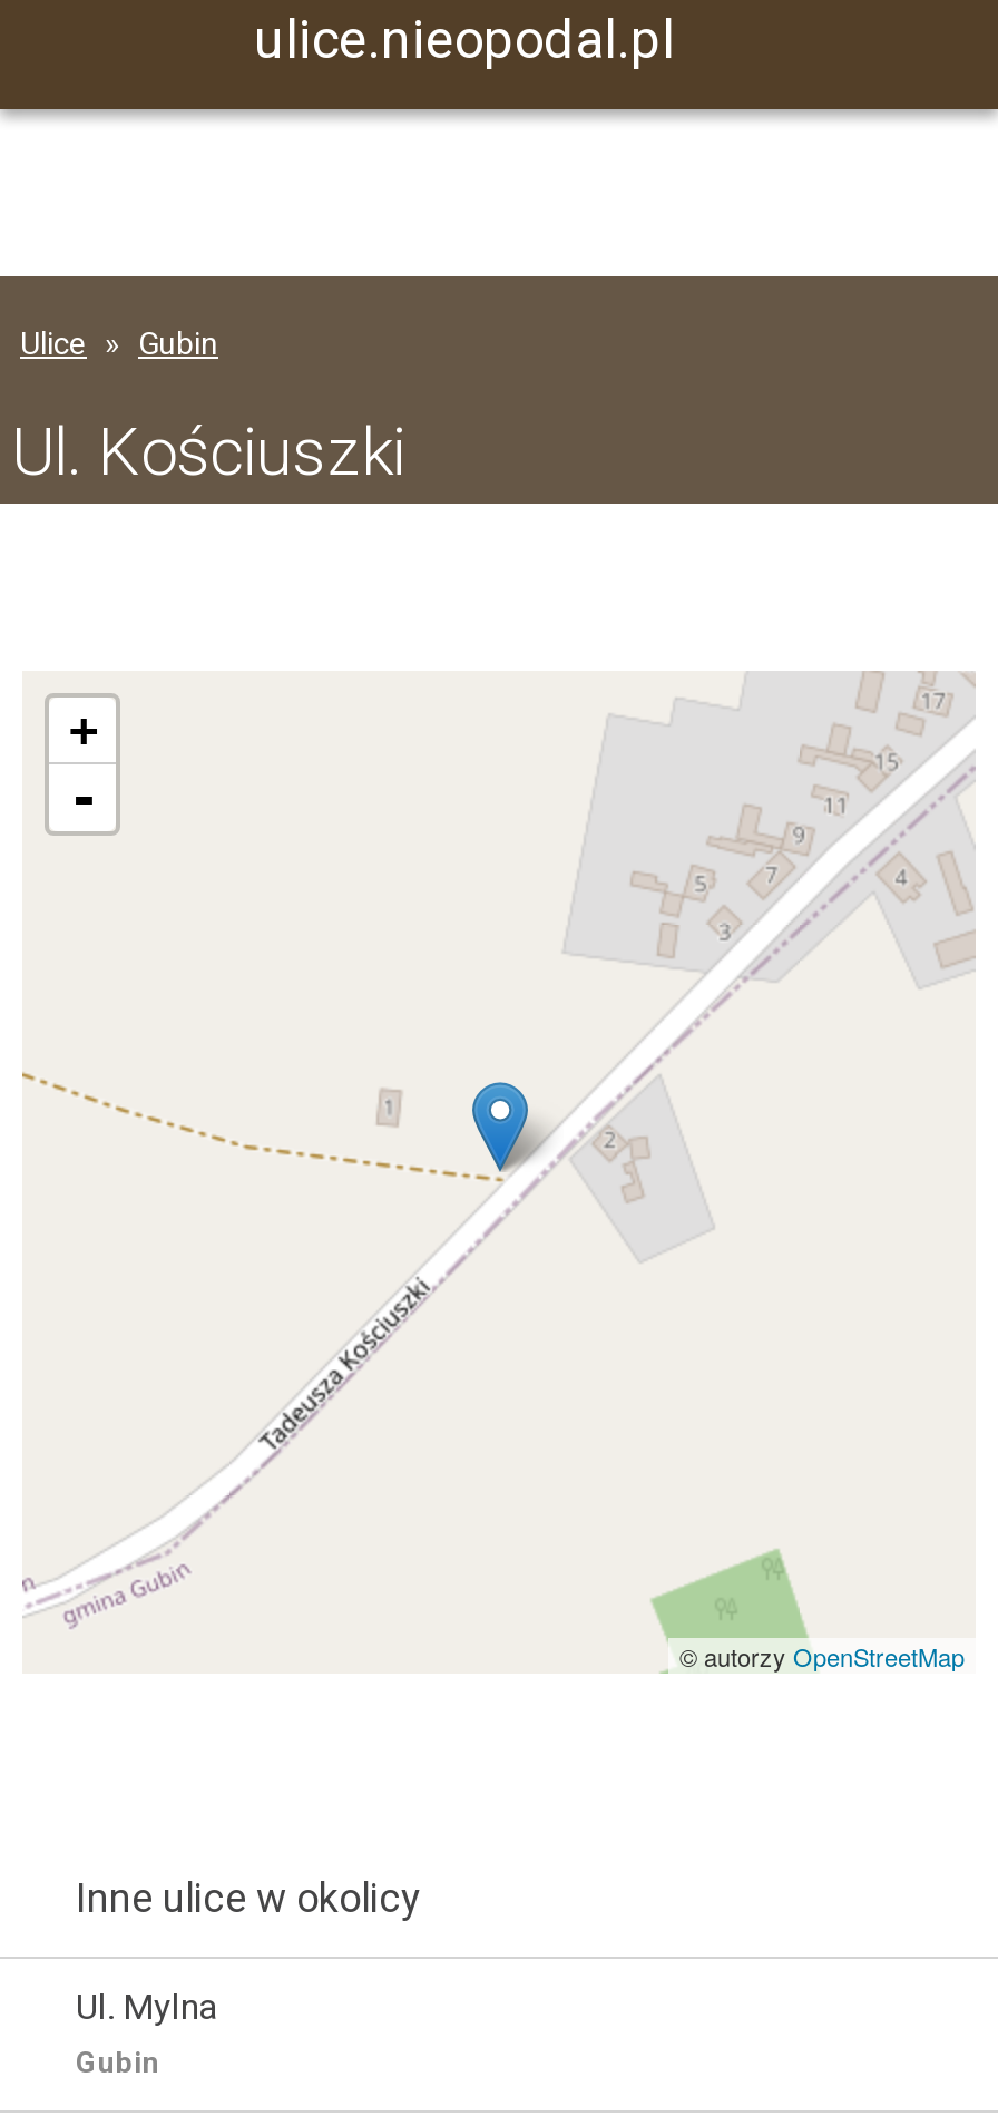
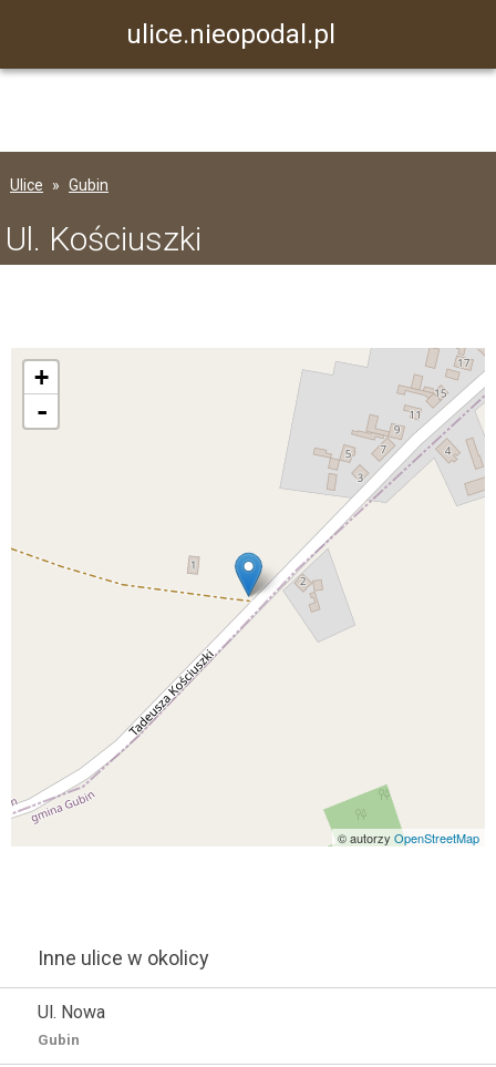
[76,1986,216,2028] Ul. Mylna -> [38,1002,105,1023] Ul. Nowa

